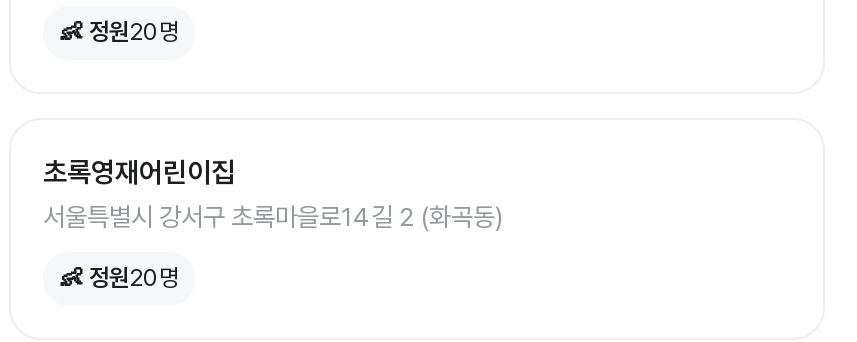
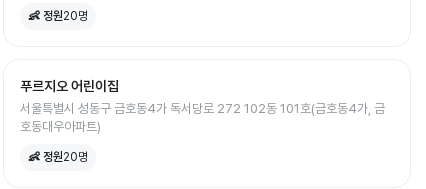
[43,156,503,232] 초록영재어린이집 | 서울특별시 강서구 초록마을로14길 2 (화곡동) -> [20,78,385,134] 푸르지오 어린이집 | 서울특별시 성동구 금호동4가 독서당로 272 102동 101호(금호동4가, 금 | 호동대우아파트)

